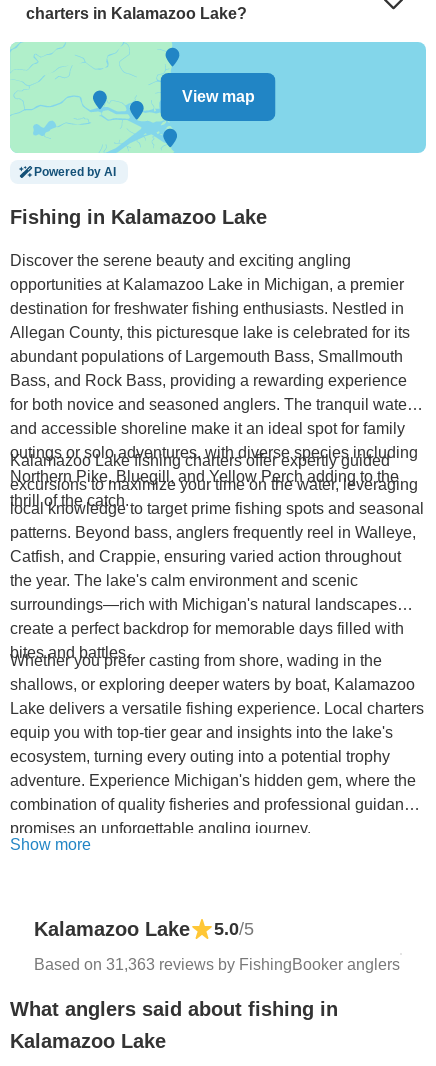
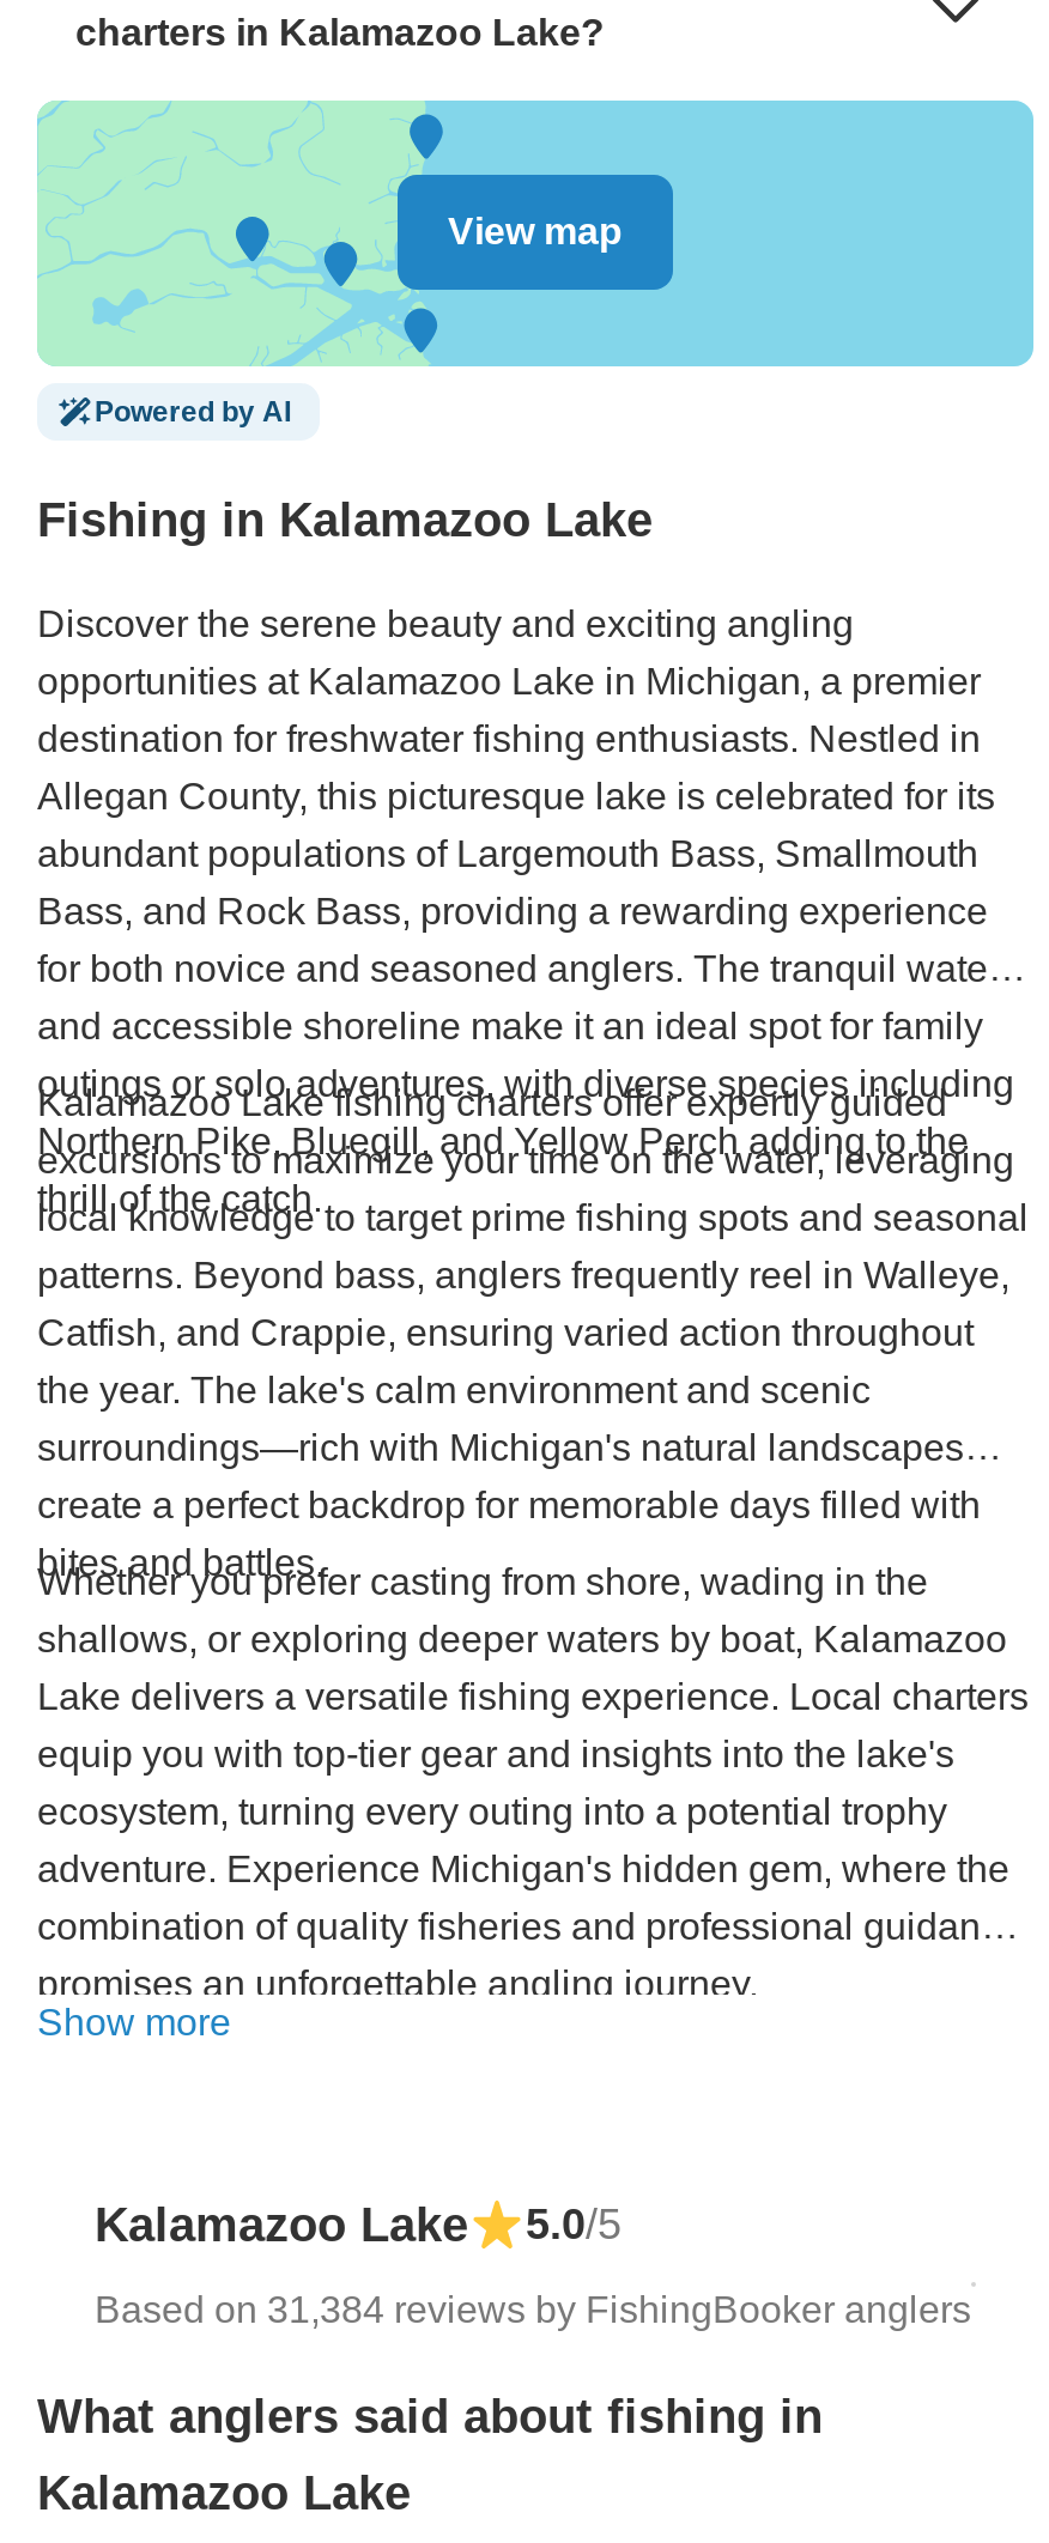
[34,956,400,973] Based on 31,363 reviews by FishingBooker anglers -> [95,2288,971,2329] Based on 31,384 reviews by FishingBooker anglers

